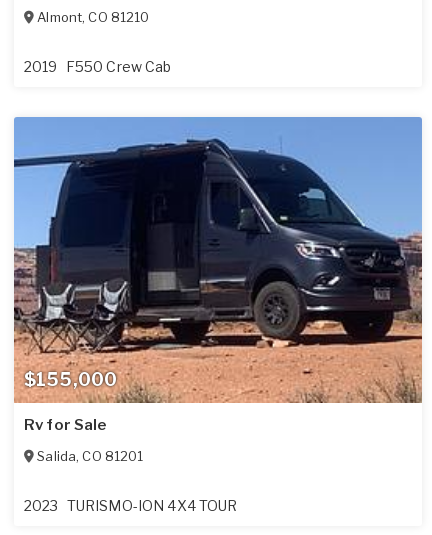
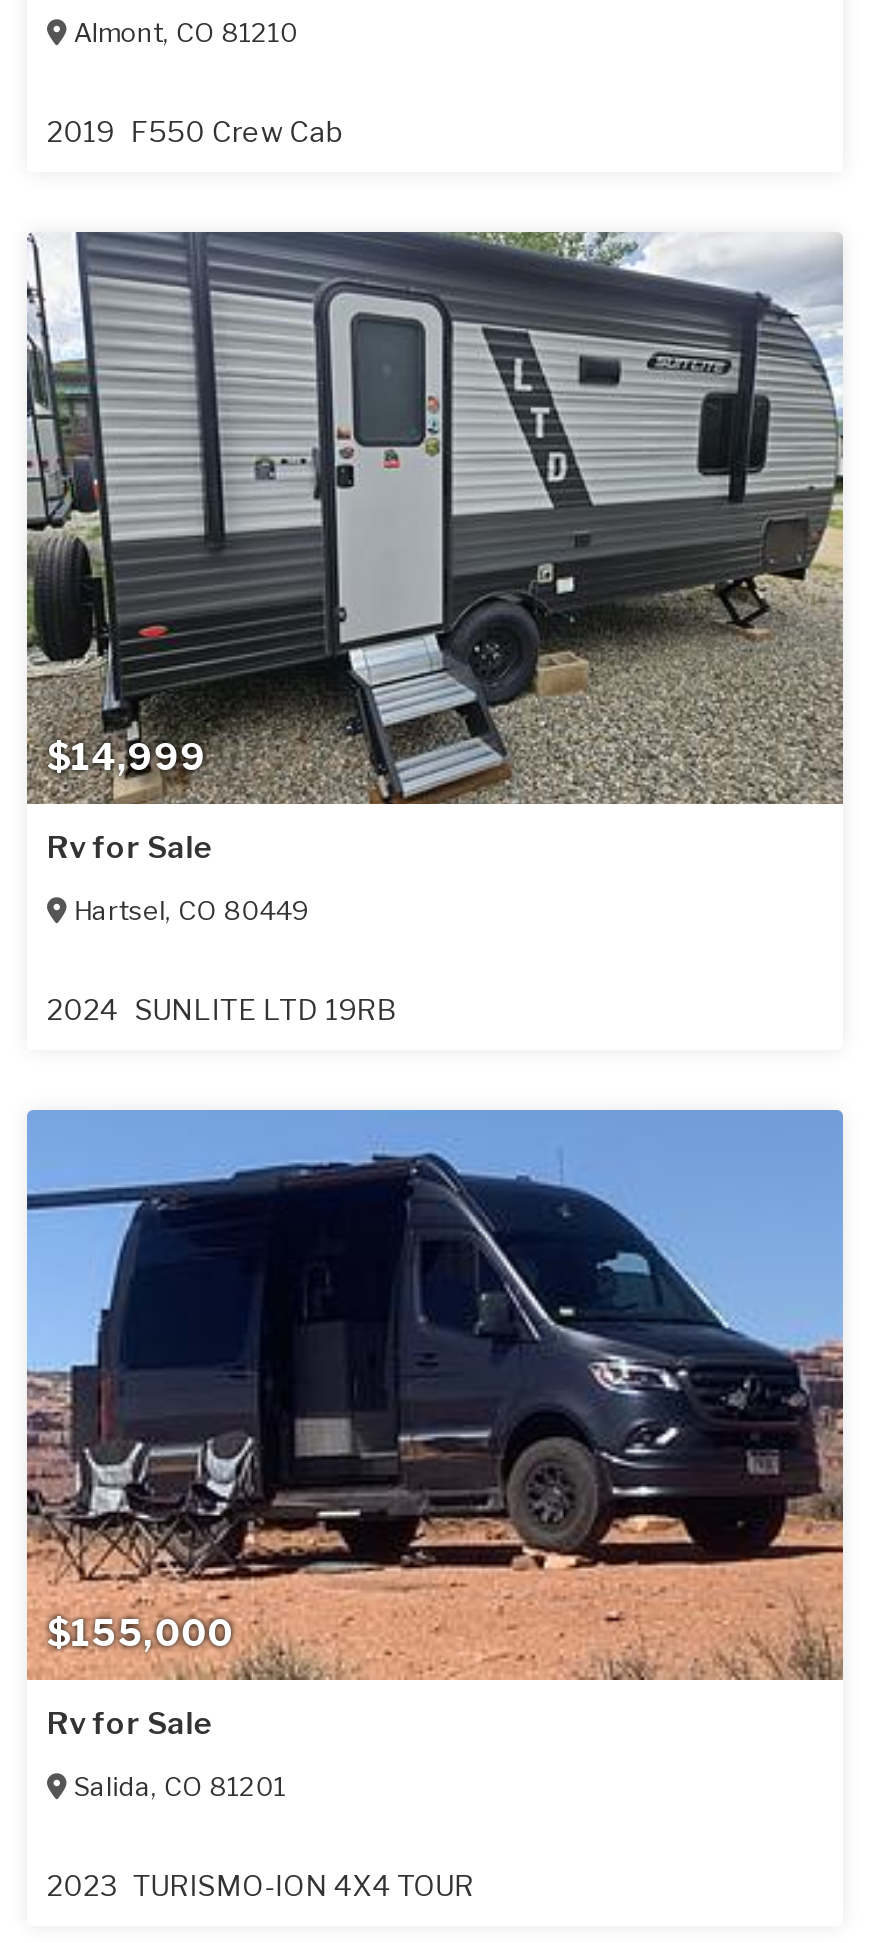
none -> [25,230,845,1026] [image] | $14,999 | Rv for Sale | Hartsel, CO 80449 | 2024 SUNLITE LTD 19RB

